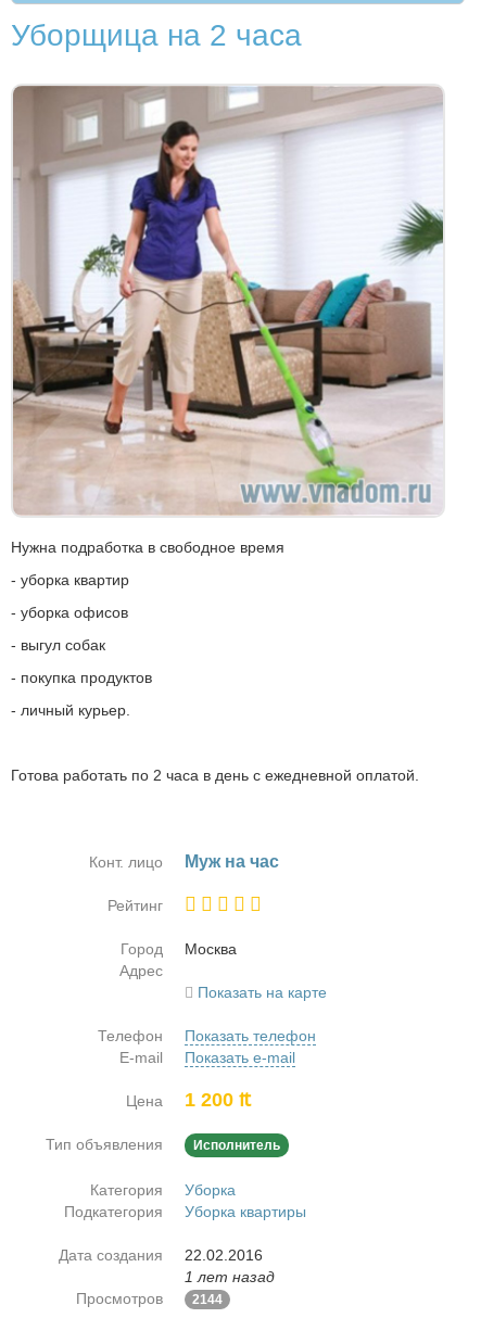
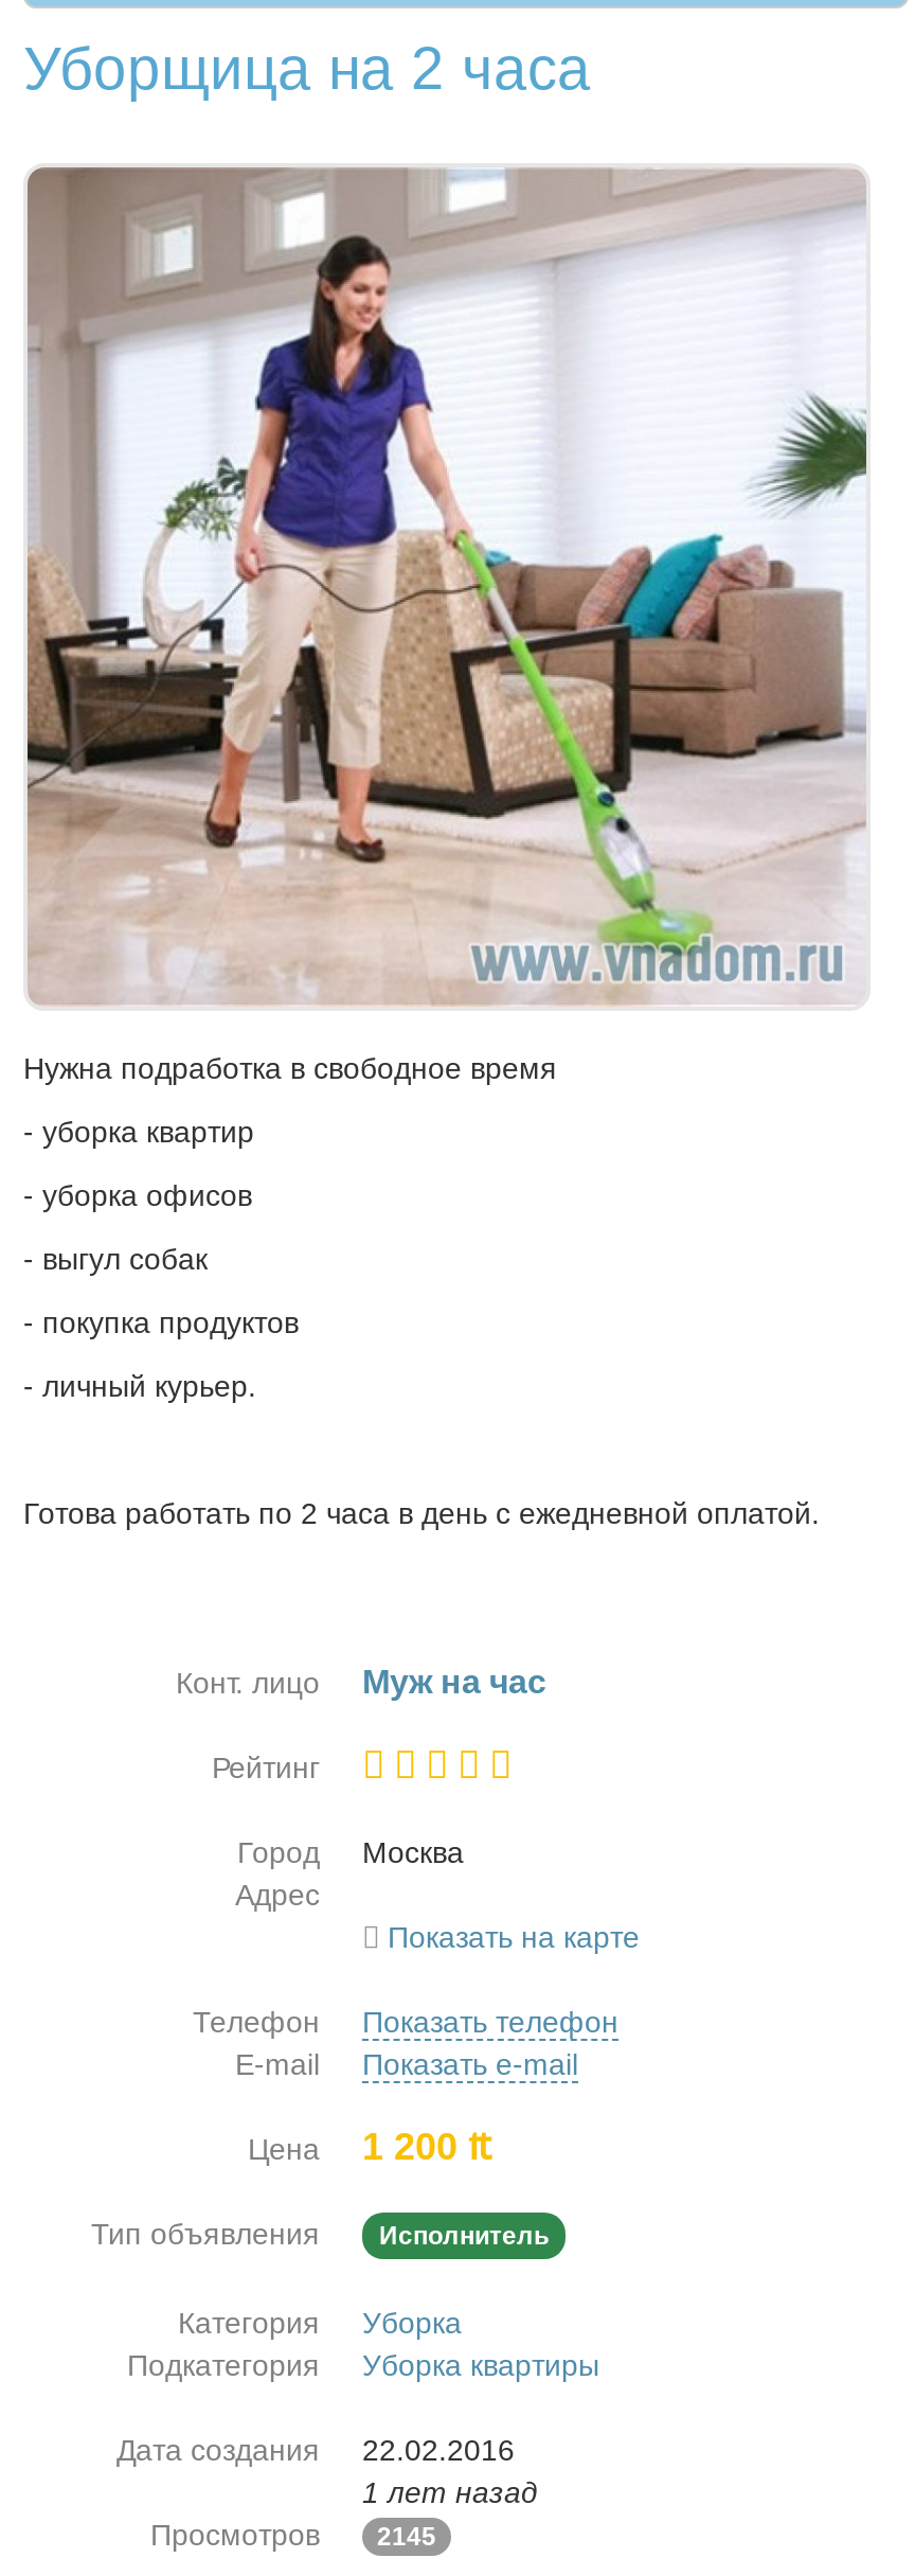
[76,1290,223,1307] Просмотров 2144 -> [150,2518,436,2552] Просмотров 2145

